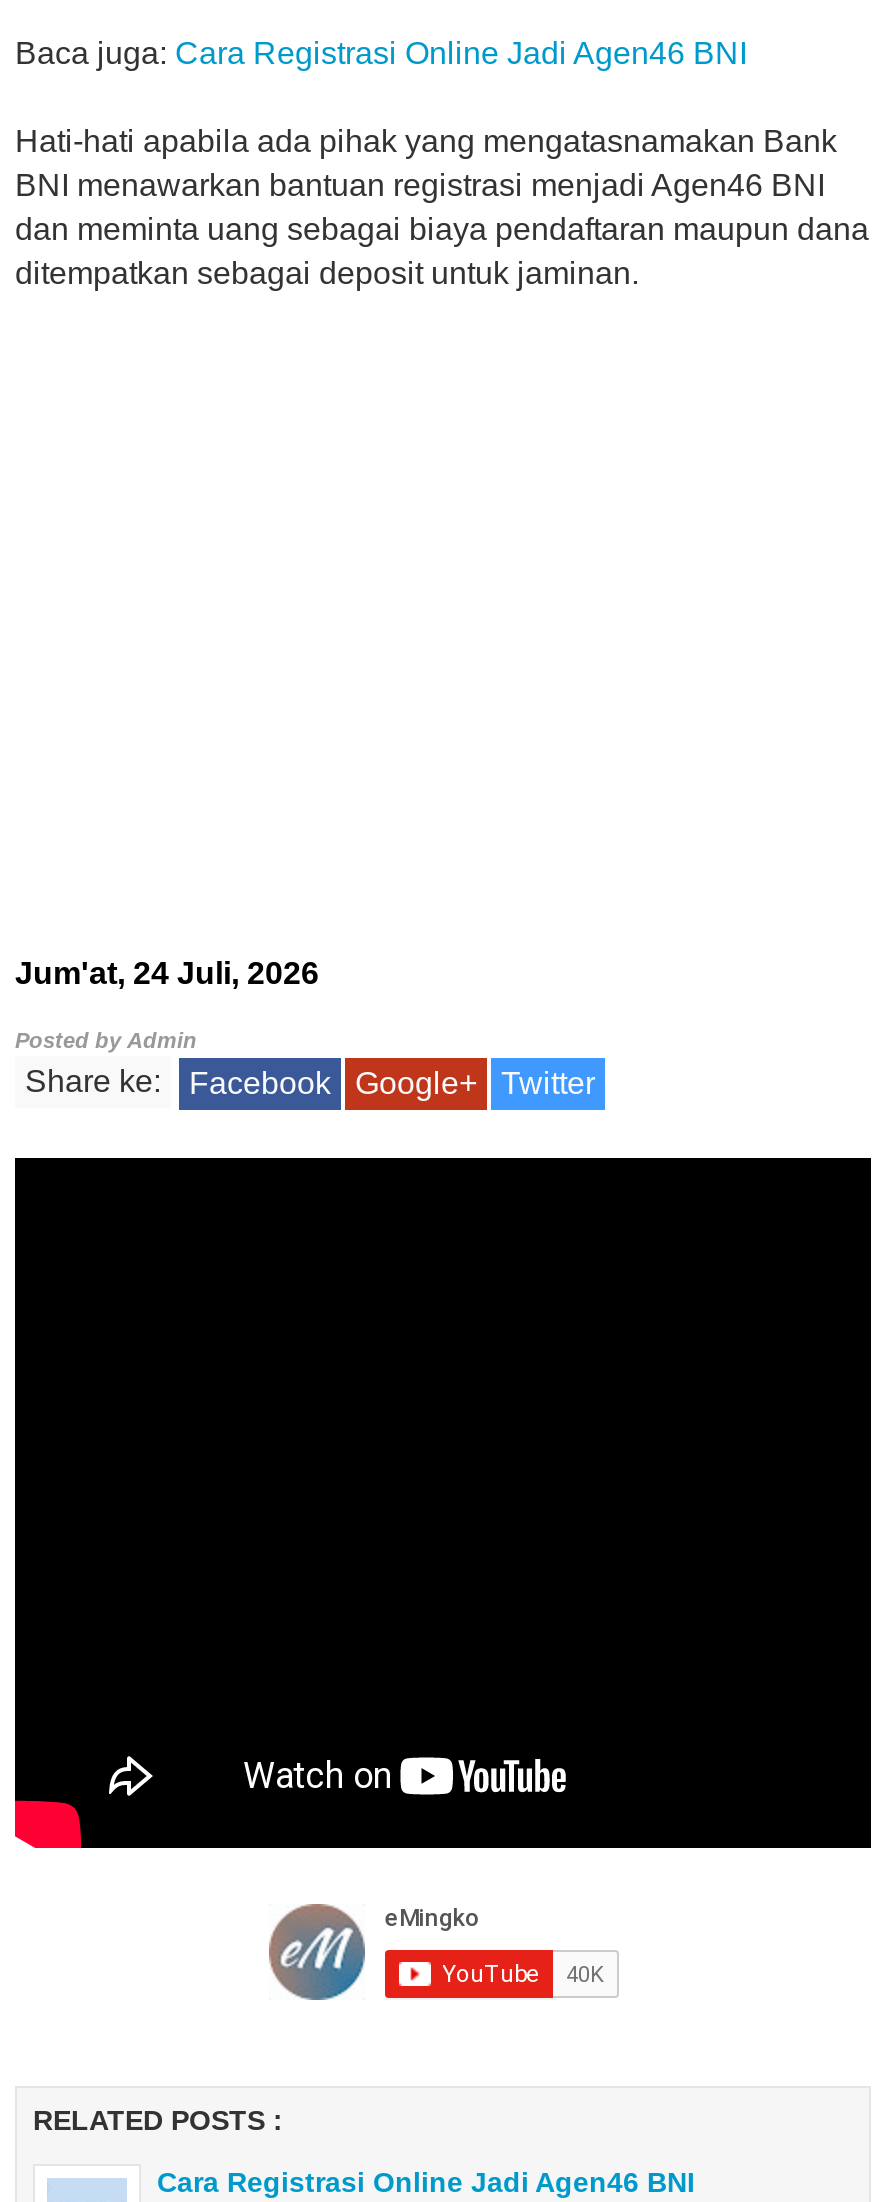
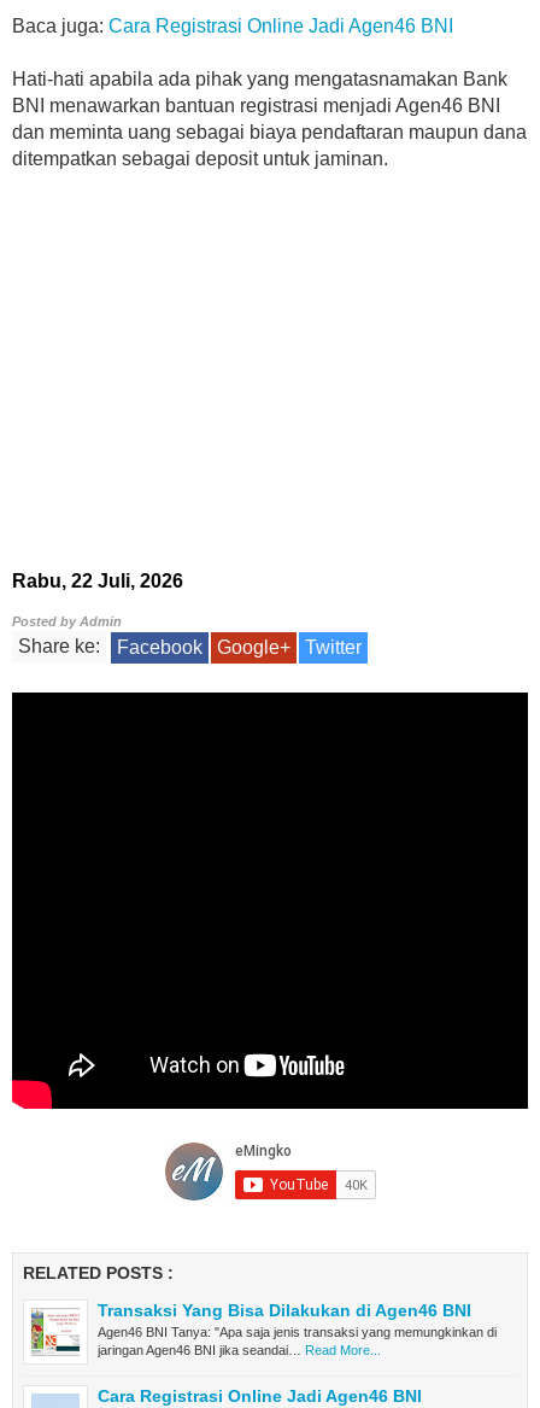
[15,956,319,990] Jum'at, 24 Juli, 2026 -> [12,571,183,591] Rabu, 22 Juli, 2026
none -> [30,1301,497,1357] [image] | Transaksi Yang Bisa Dilakukan di Agen46 BNI | Agen46 BNI Tanya: "Apa saja jenis transaksi yang memungkinkan di | jaringan Agen46 BNI jika seandai… Read More...

